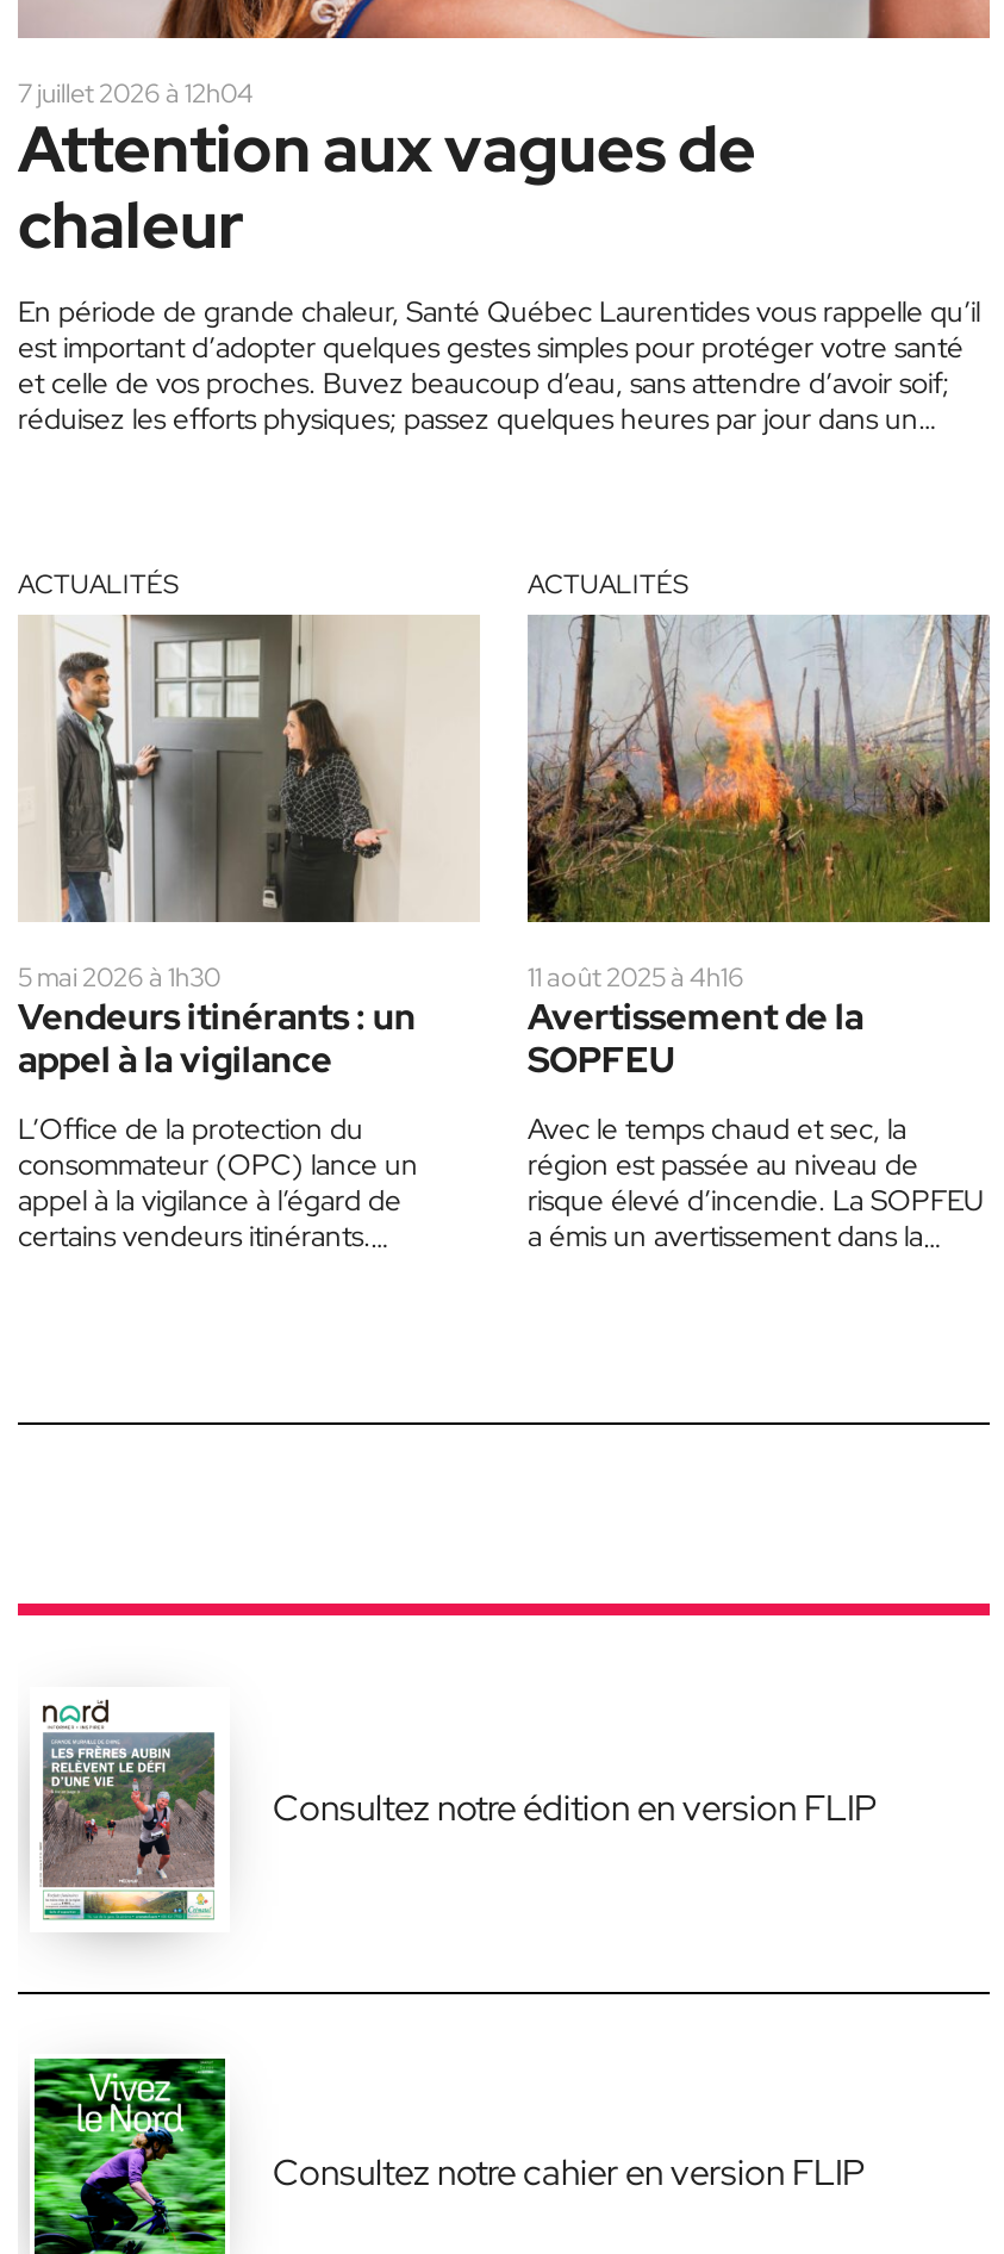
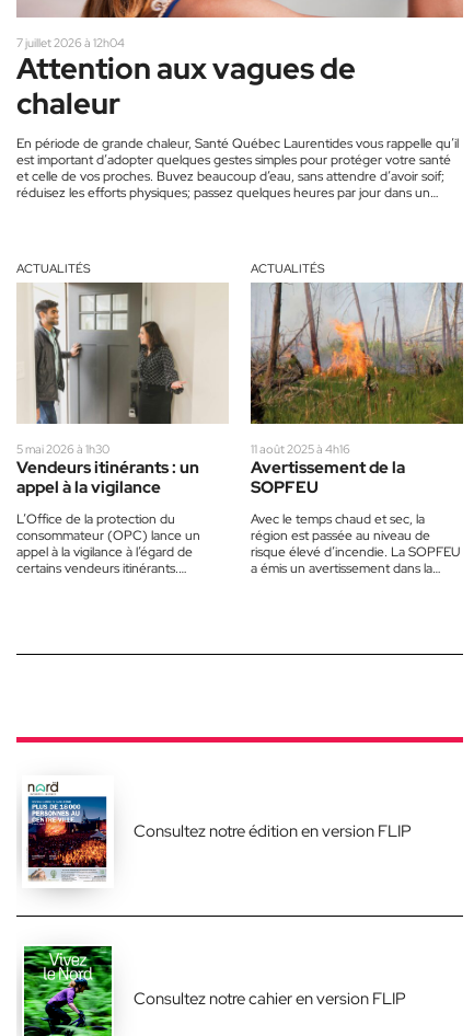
[42,1732,216,1923] [image] -> [27,796,107,883] [image]

